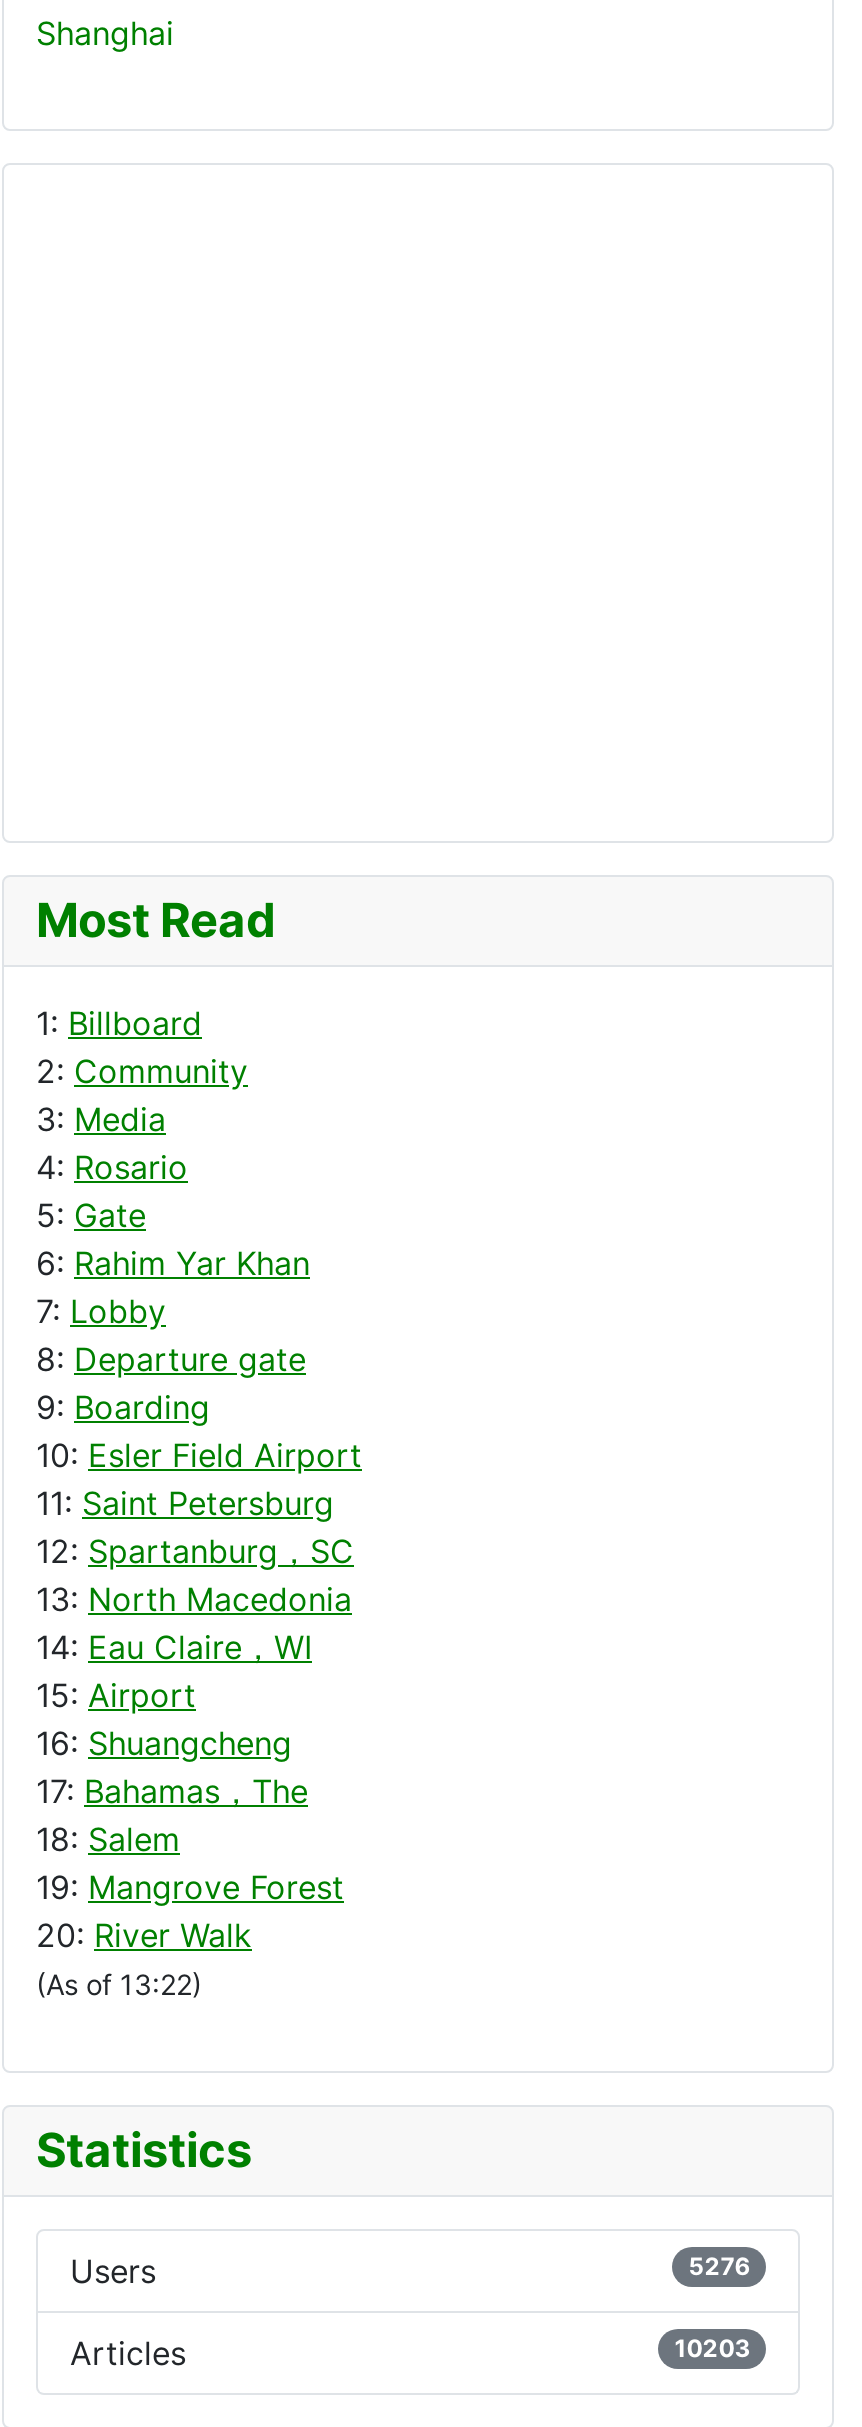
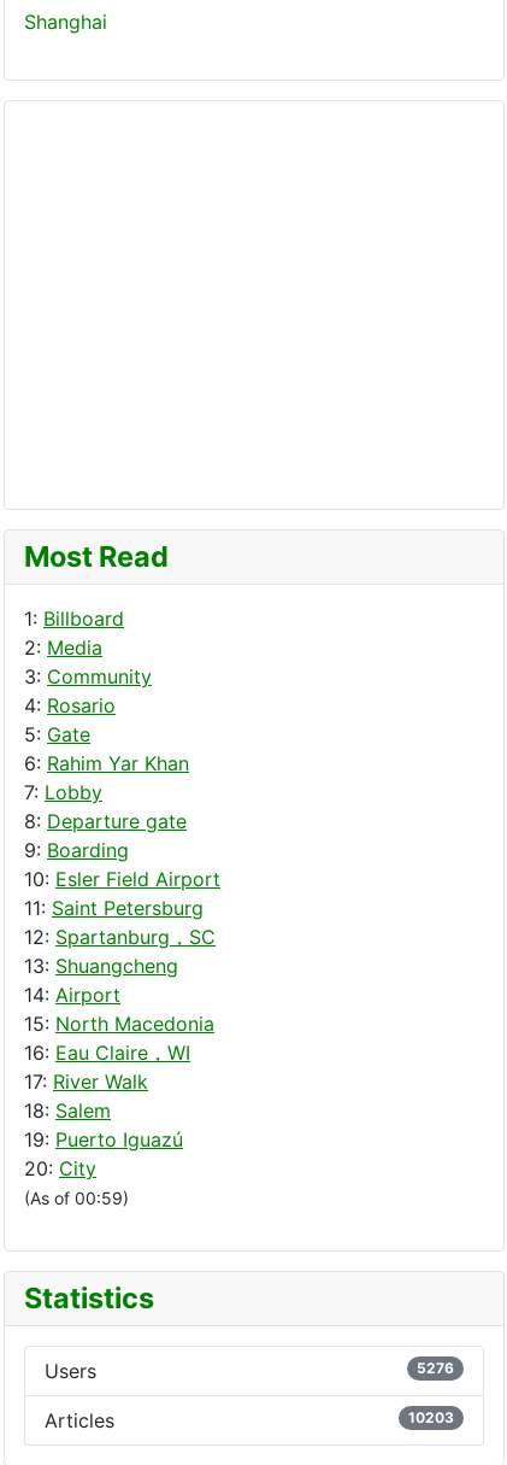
[36,1050,248,1138] 2: Community | 3: Media -> [24,635,152,688] 2: Media | 3: Community
[36,1578,352,1810] 13: North Macedonia | 14: Eau Claire，WI | 15: Airport | 16: Shuangcheng | 17: Bahamas，The -> [24,953,214,1093] 13: Shuangcheng | 14: Airport | 15: North Macedonia | 16: Eau Claire，WI | 17: River Walk
[36,1866,344,2000] 19: Mangrove Forest | 20: River Walk | (As of 13:22) -> [24,1127,183,1208] 19: Puerto Iguazú | 20: City | (As of 00:59)

